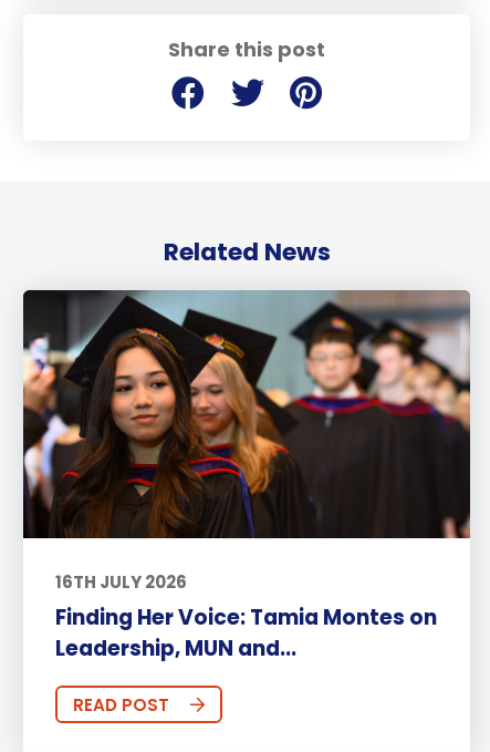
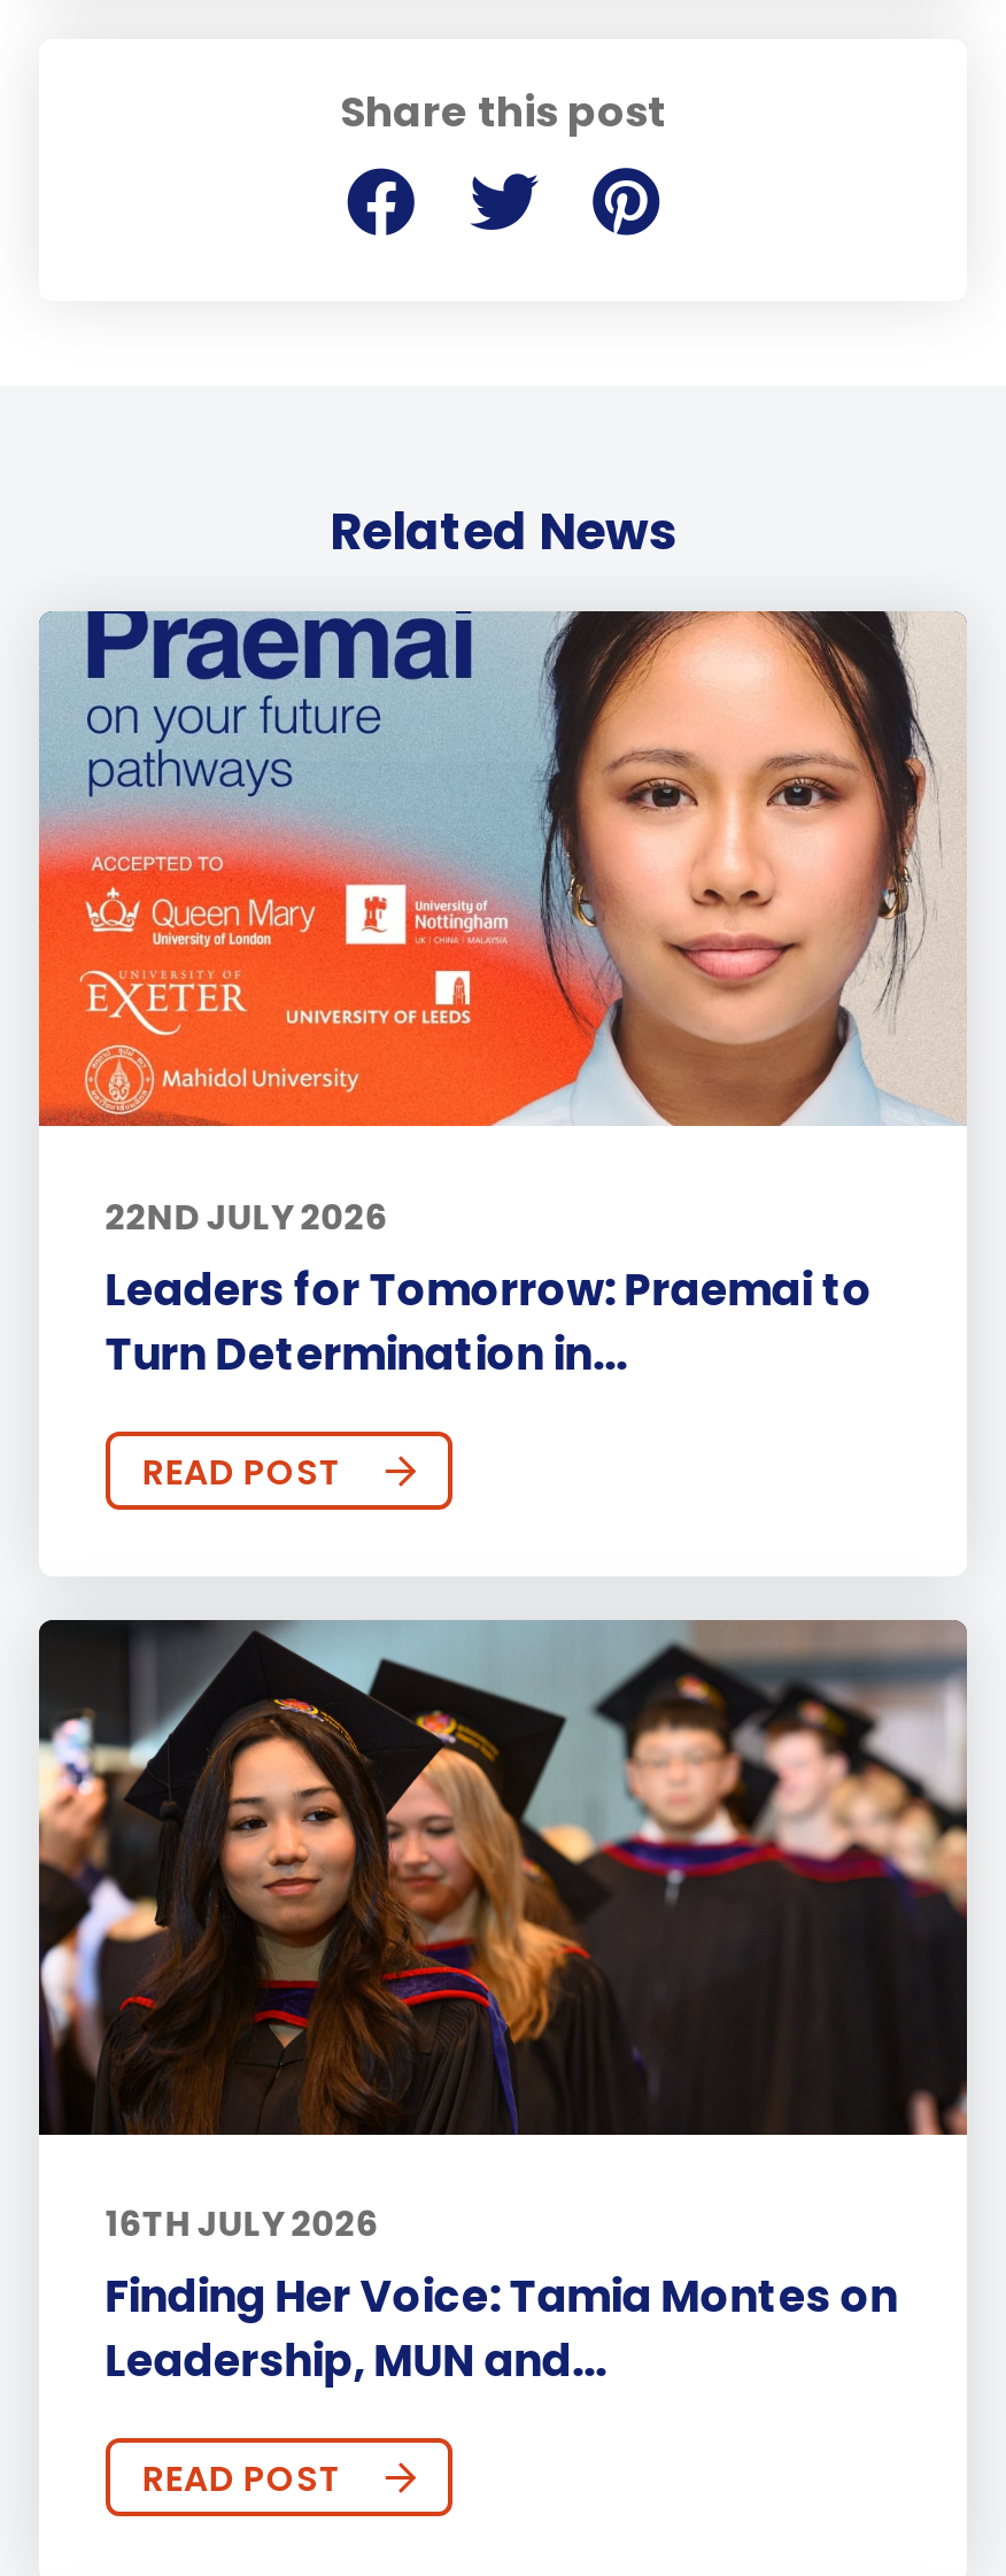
none -> [37,609,967,1496] [image] | 22ND JULY 2026 | Leaders for Tomorrow: Praemai to | Turn Determination in... | READ POST

